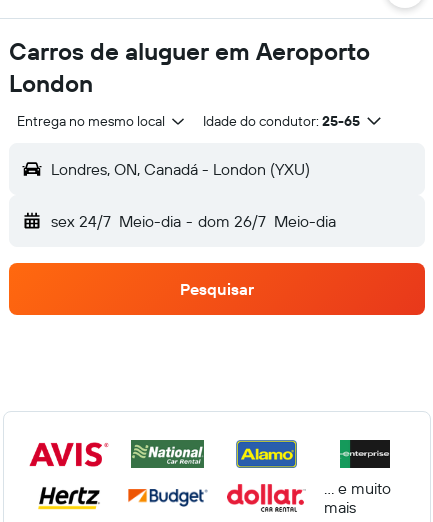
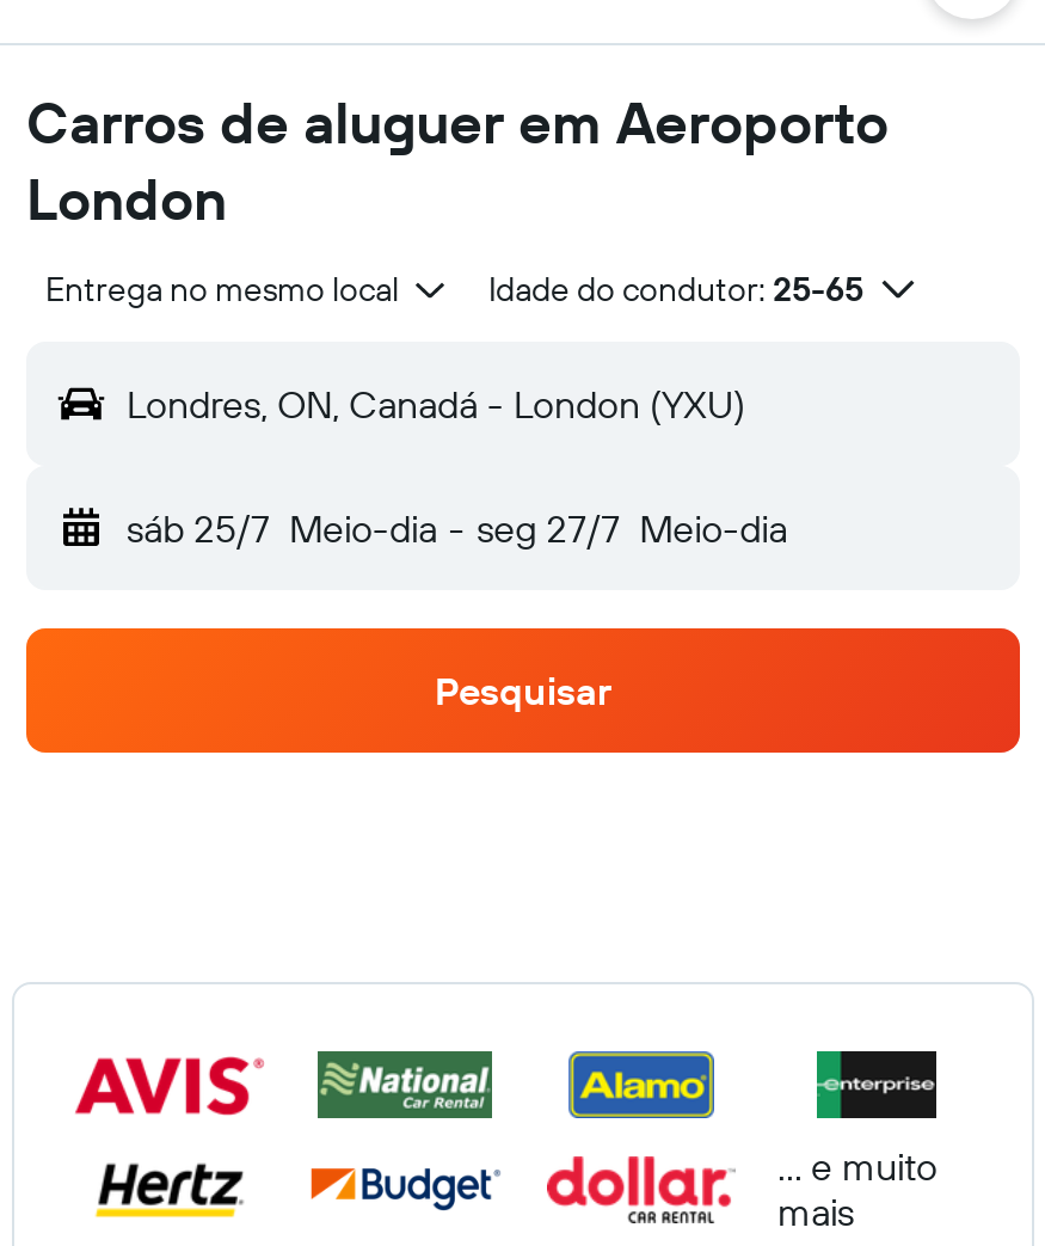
[51,211,336,231] sex 24/7 Meio-dia - dom 26/7 Meio-dia -> [127,504,787,552] sáb 25/7 Meio-dia - seg 27/7 Meio-dia

